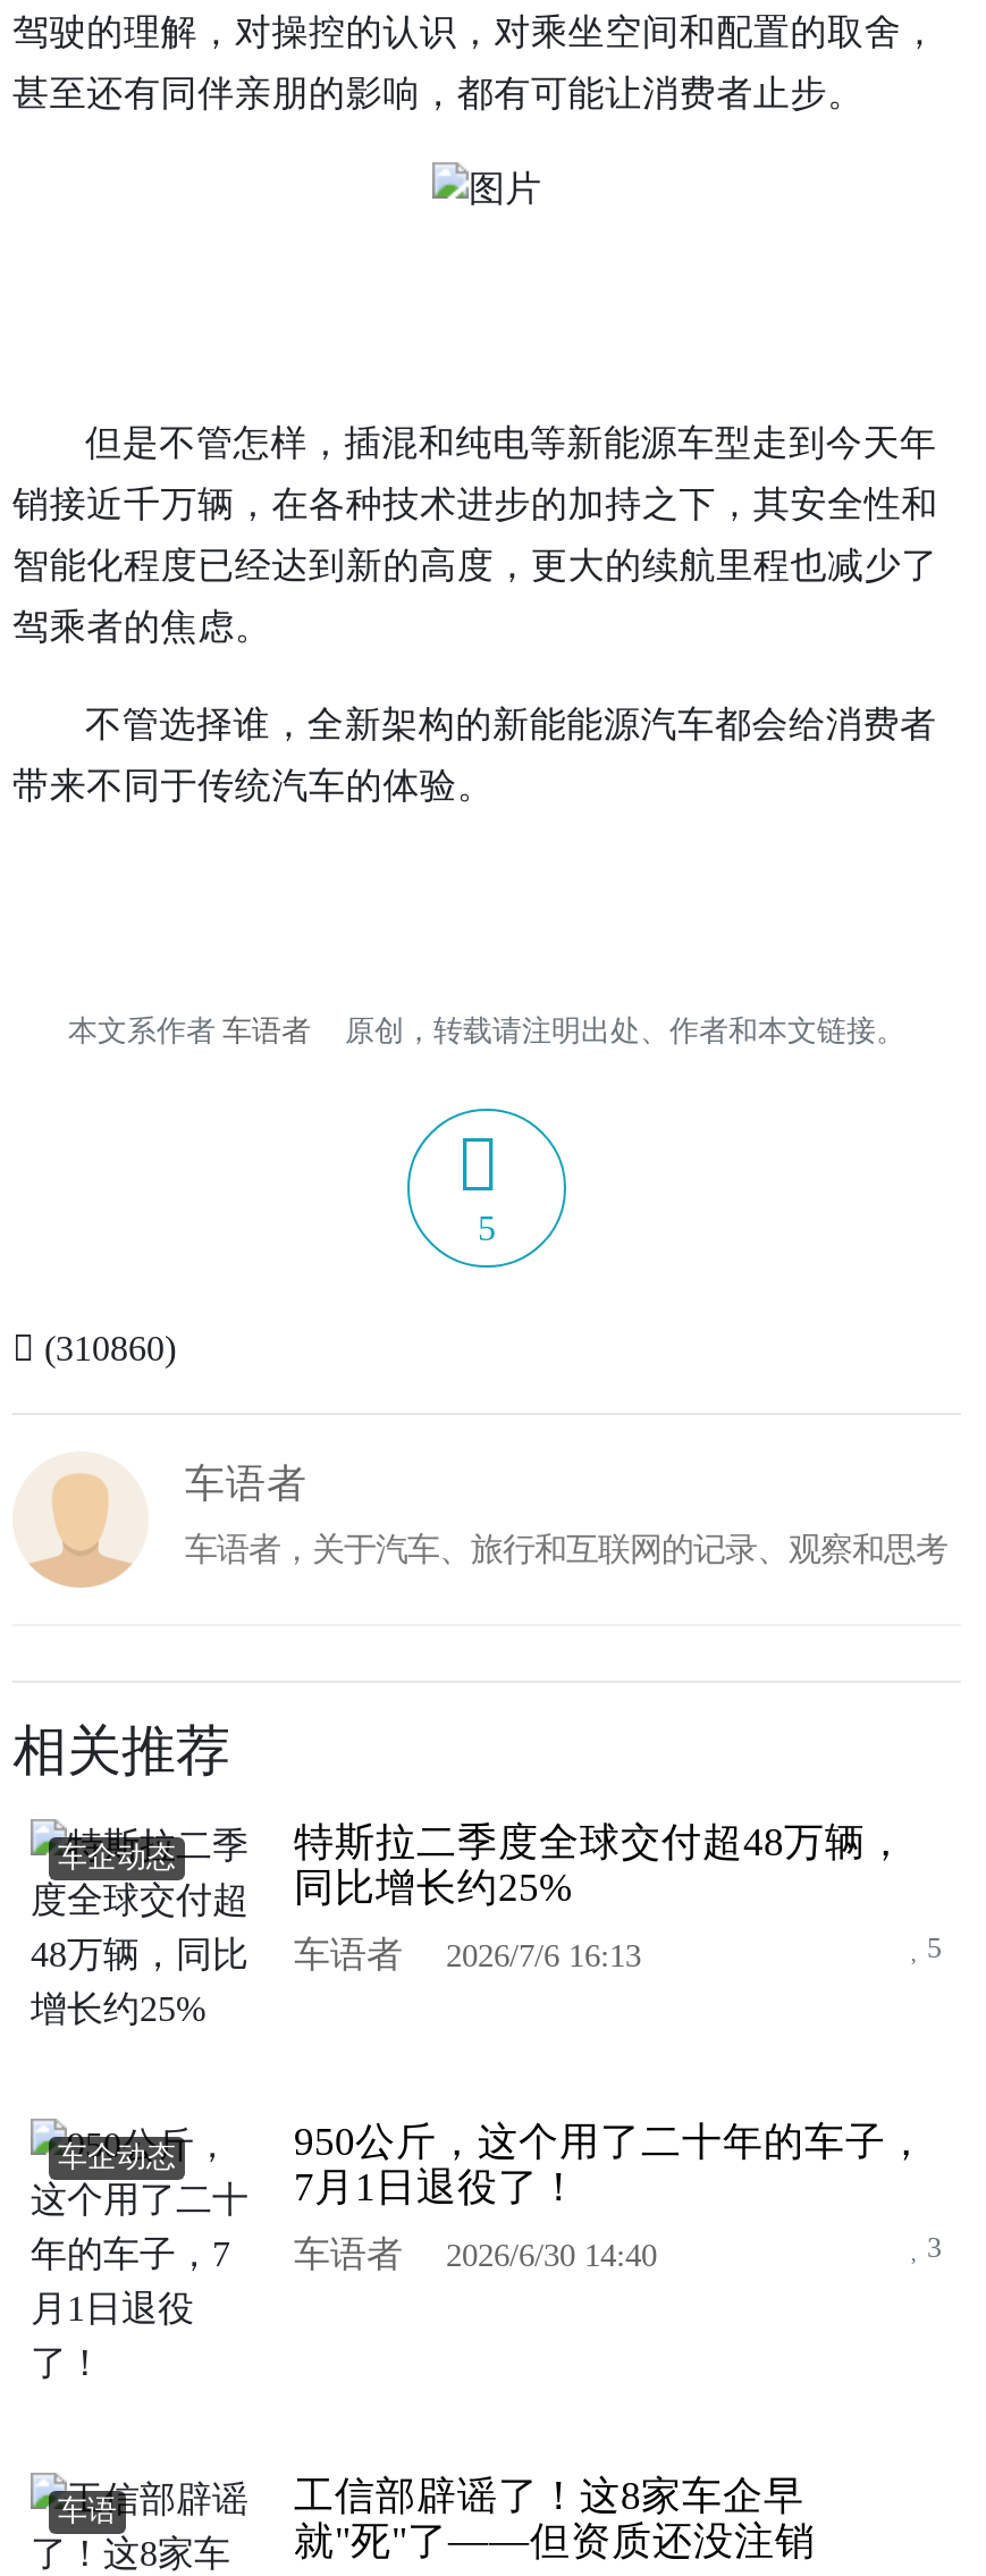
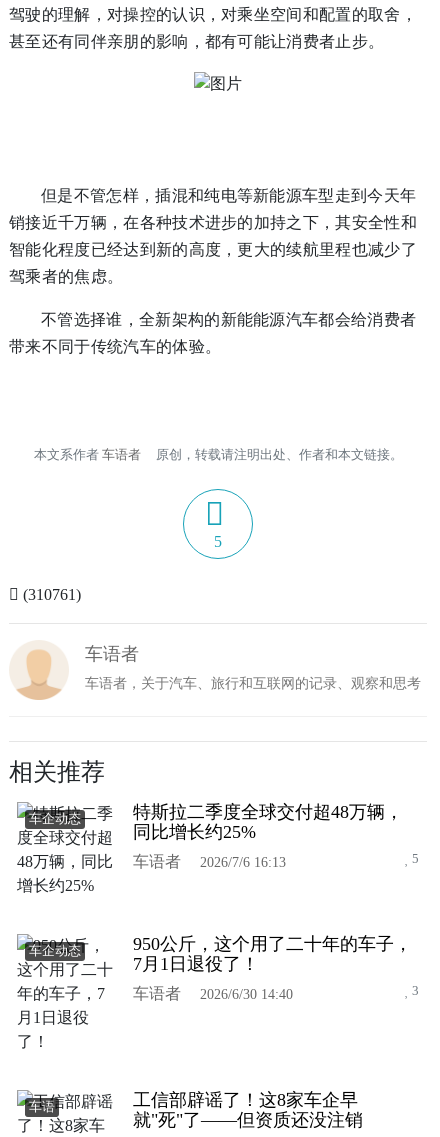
[35,1329,176,1367] (310860) -> [19,586,81,603] (310761)

